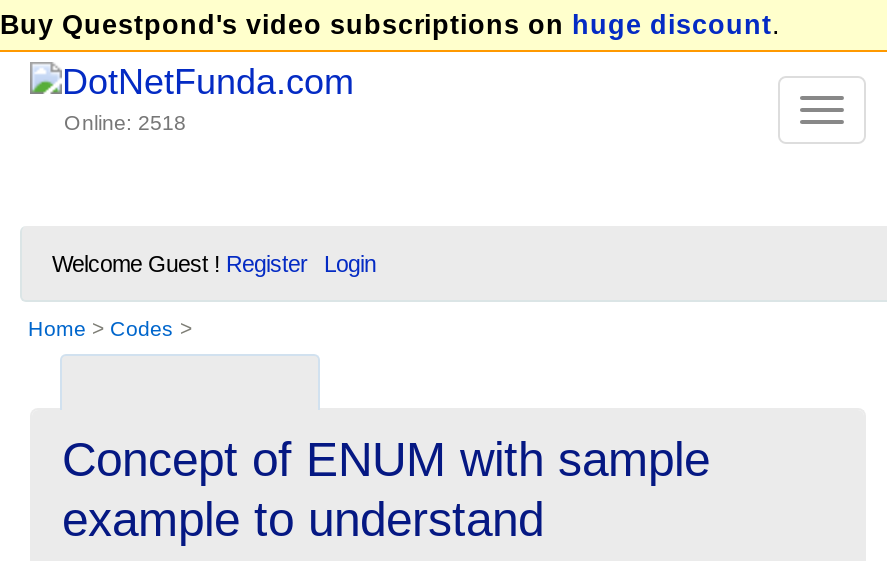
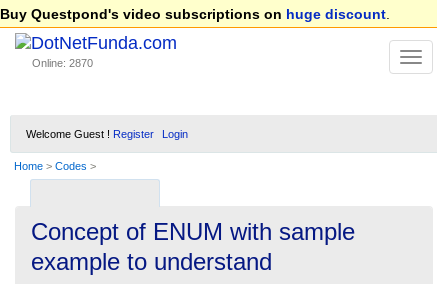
[64,110,186,134] Online: 2518 -> [32,57,93,69] Online: 2870

